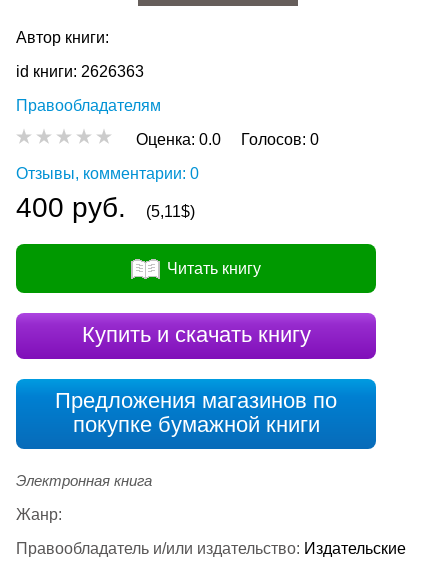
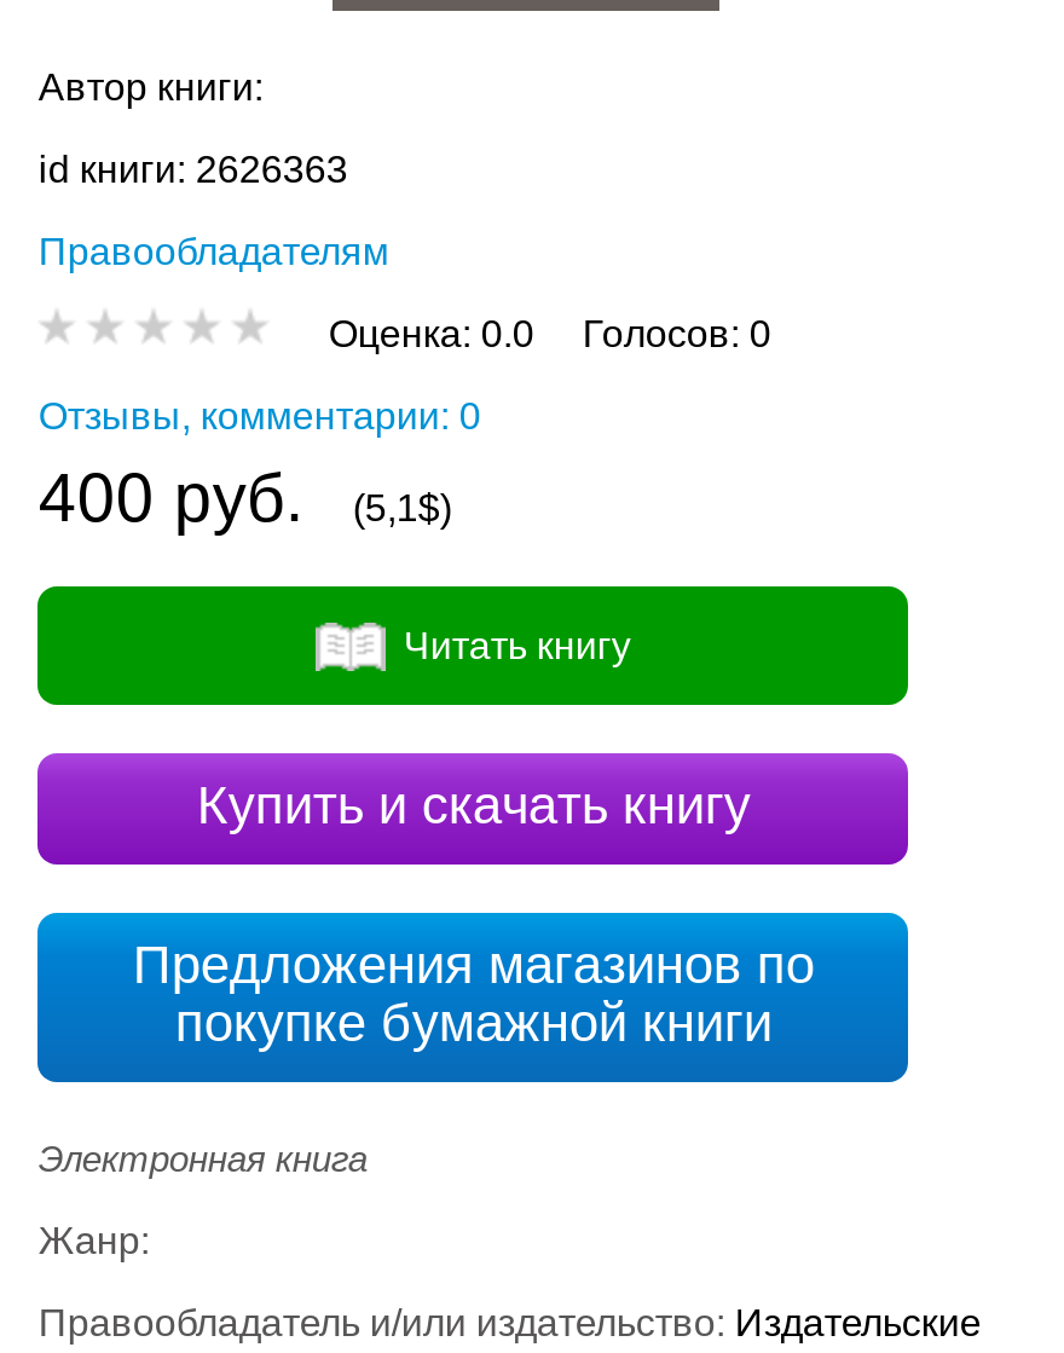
[16,191,195,222] 400 руб. (5,11$) -> [38,459,452,534] 400 руб. (5,1$)

